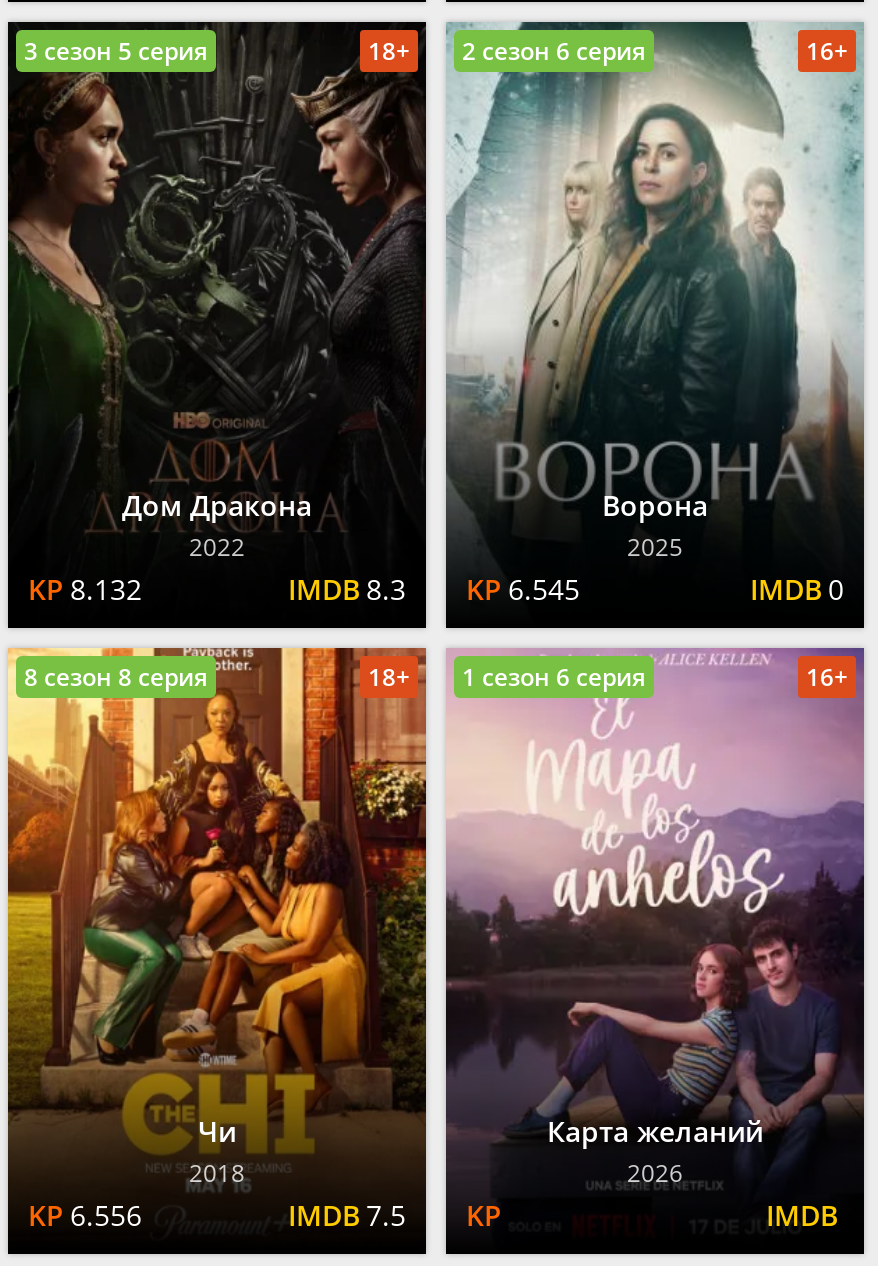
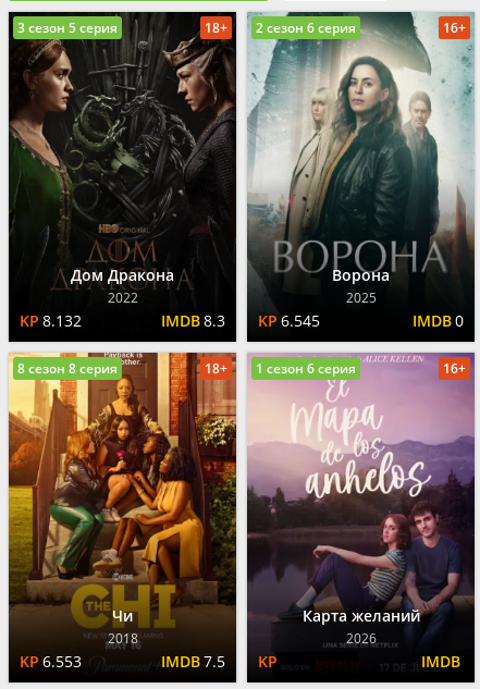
[70,1196,142,1234] 6.556 -> [42,651,82,672] 6.553

